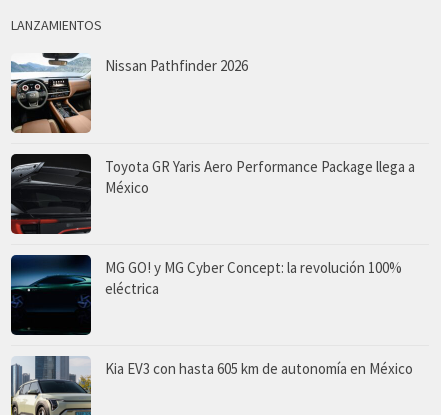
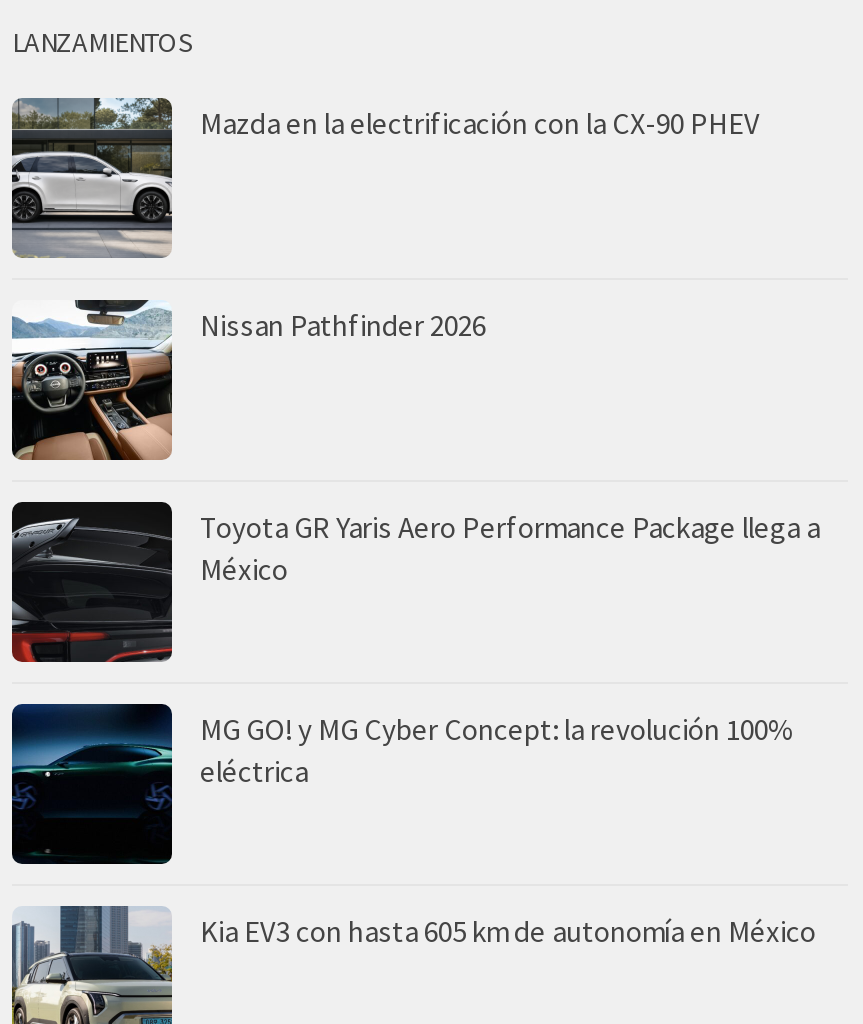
none -> [10,96,760,258] [image] | Mazda en la electrificación con la CX-90 PHEV

